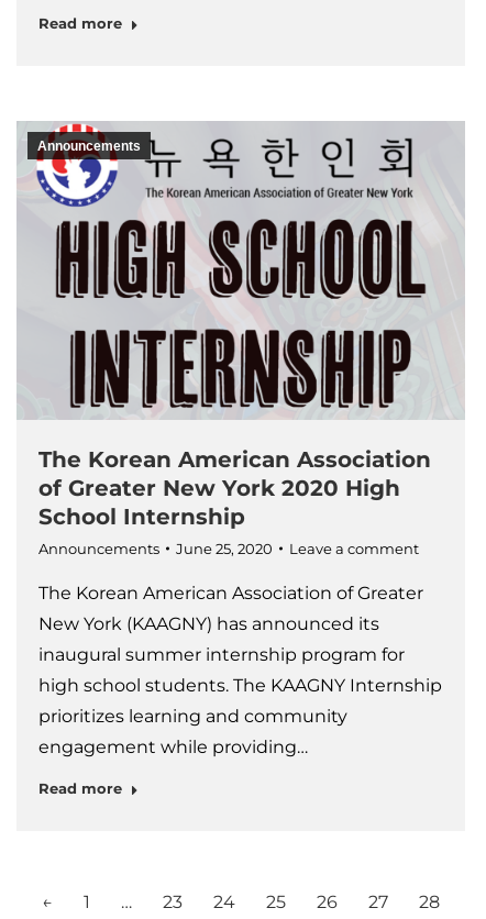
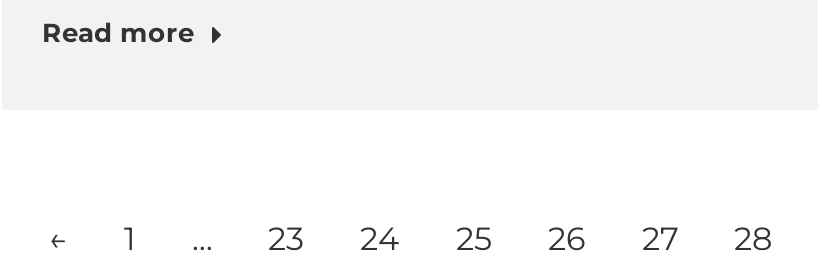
[18,122,464,420] [image] | Announcements -> none
[38,446,442,797] The Korean American Association | of Greater New York 2020 High | School Internship | Announcements | June 25, 2020 | Leave a comment | The Korean American Association of Greater | New York (KAAGNY) has announced its | inaugural summer internship program for | high school students. The KAAGNY Internship | prioritizes learning and community | engagement while providing… | Read more -> none

